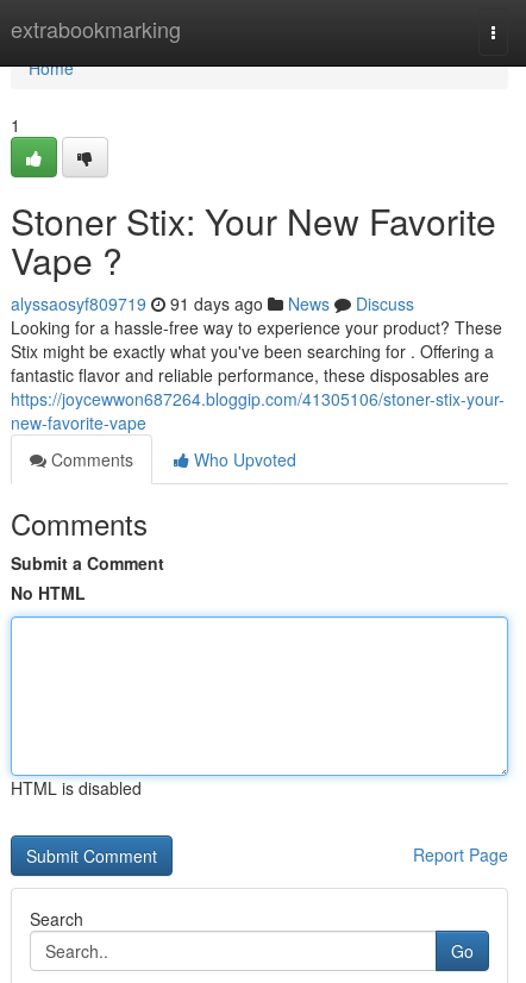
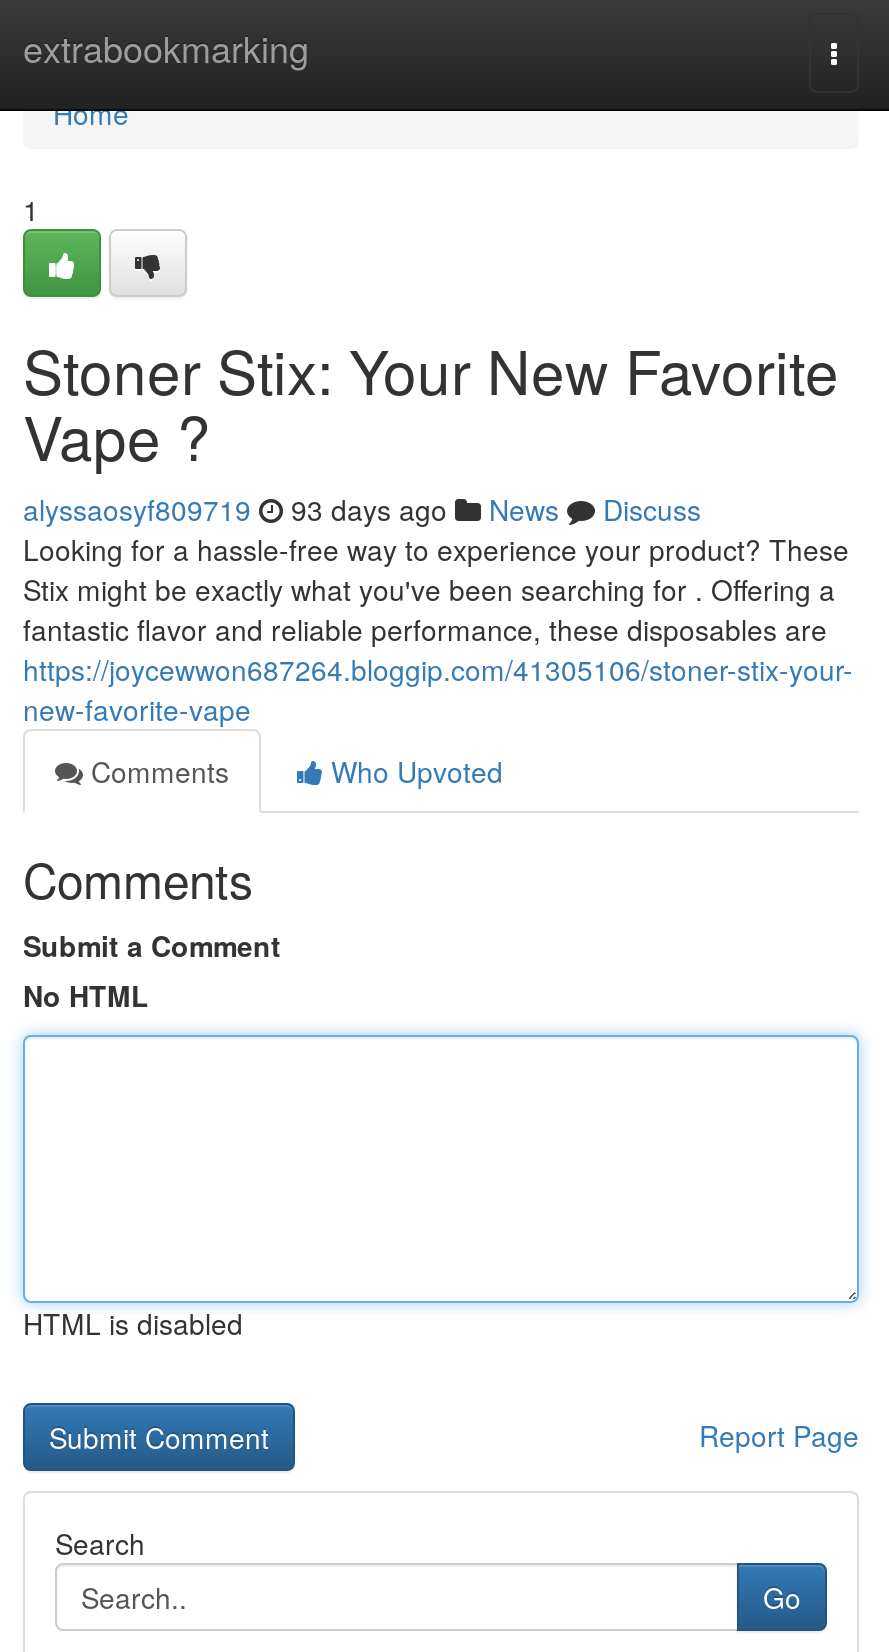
[11,292,414,315] alyssaosyf809719 91 days ago News Discuss -> [23,489,701,529] alyssaosyf809719 93 days ago News Discuss

